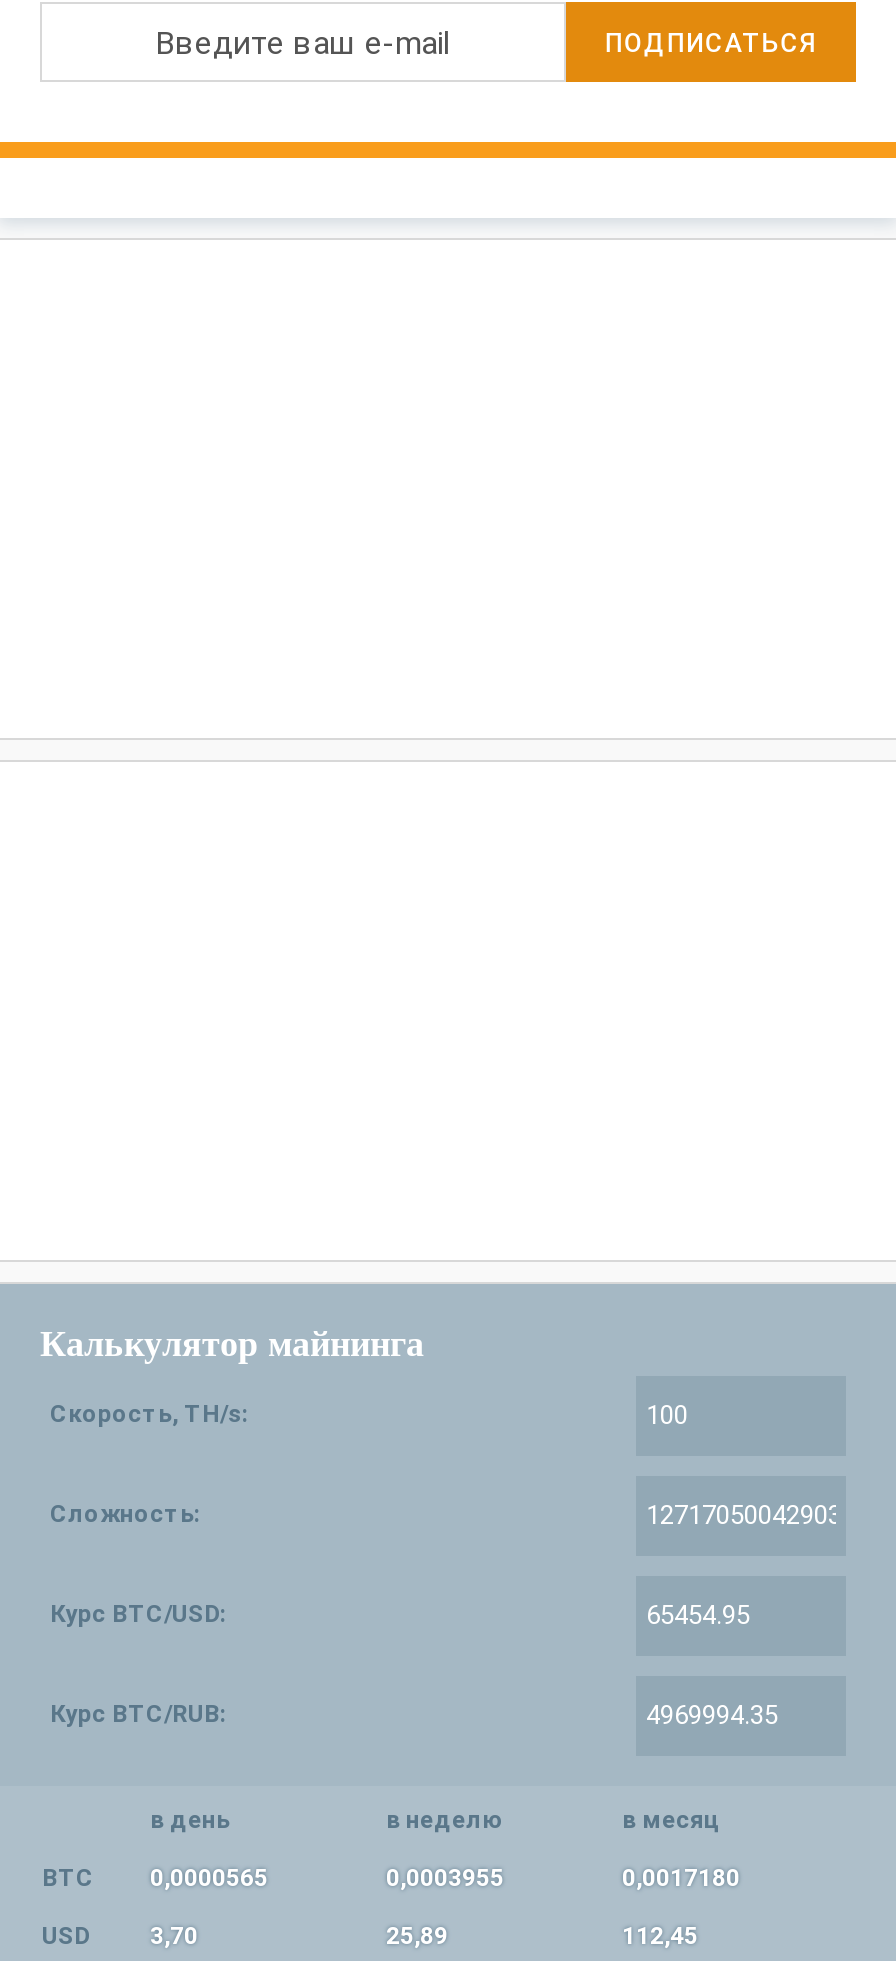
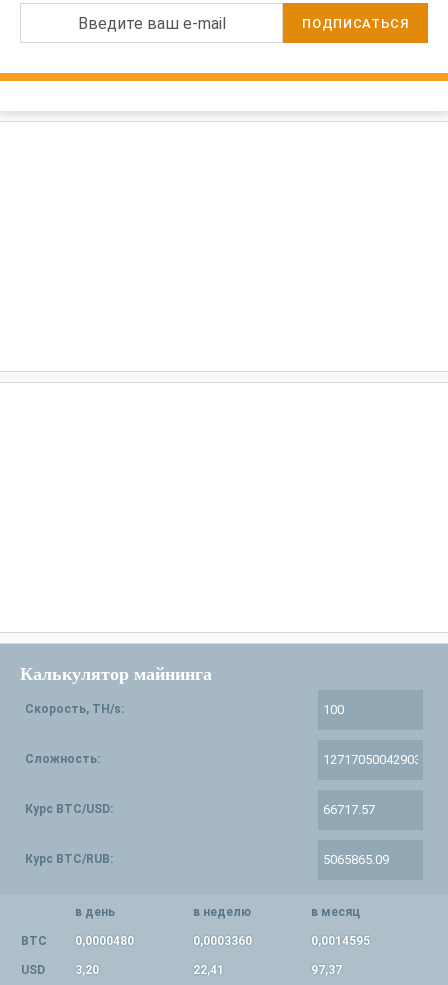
[42,1864,268,1892] BTC 0,0000565 -> [21,934,134,948] BTC 0,0000480
[386,1864,504,1892] 0,0003955 -> [193,934,252,948] 0,0003360
[622,1864,740,1892] 0,0017180 -> [311,934,370,948] 0,0014595
[150,1922,198,1950] 3,70 -> [75,963,99,977] 3,20
[386,1922,448,1950] 25,89 -> [193,963,224,977] 22,41
[622,1922,698,1950] 112,45 -> [311,963,342,977] 97,37

